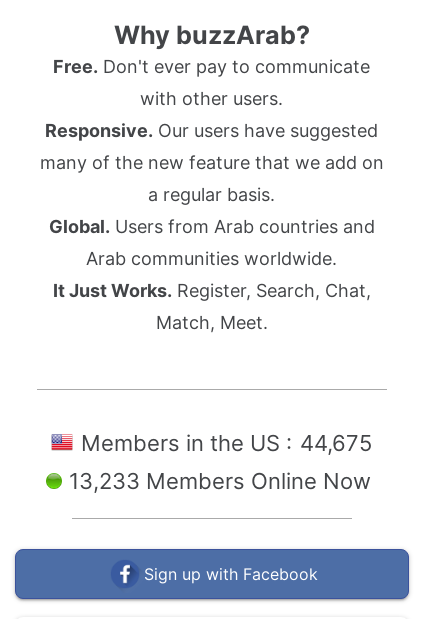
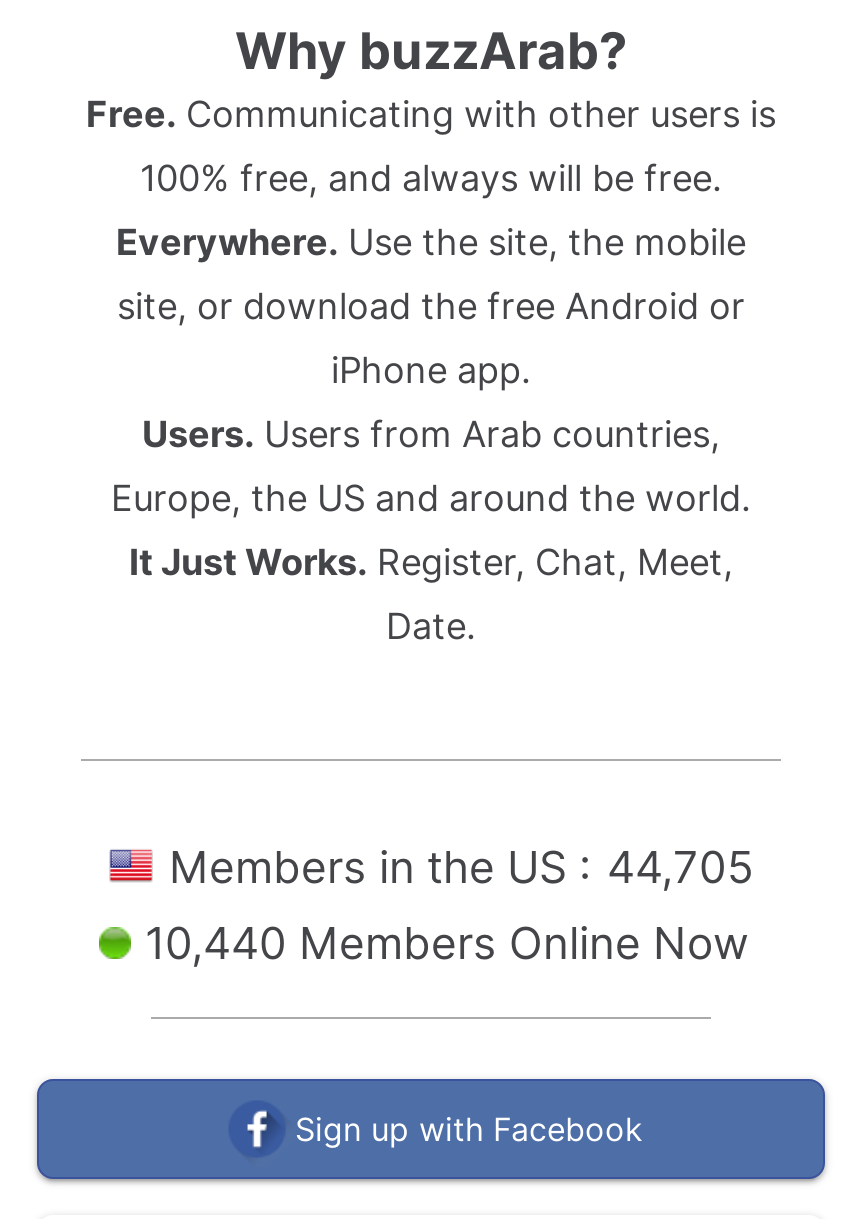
[53,56,370,77] Free. Don't ever pay to communicate -> [86,93,776,135] Free. Communicating with other users is
[140,88,283,109] with other users. -> [140,157,722,199] 100% free, and always will be free.
[45,120,378,141] Responsive. Our users have suggested -> [116,221,746,263] Everywhere. Use the site, the mobile
[40,152,384,173] many of the new feature that we add on -> [117,285,745,327] site, or download the free Android or
[148,184,275,205] a regular basis. -> [331,349,531,391] iPhone app.
[49,216,375,237] Global. Users from Arab countries and -> [142,413,720,455] Users. Users from Arab countries,
[86,248,337,269] Arab communities worldwide. -> [111,477,751,519] Europe, the US and around the world.
[53,280,371,301] It Just Works. Register, Search, Chat, -> [129,541,733,583] It Just Works. Register, Chat, Meet,
[156,312,268,333] Match, Meet. -> [386,605,476,647] Date.
[81,430,372,456] Members in the US : 44,675 -> [169,841,753,893] Members in the US : 44,705
[69,468,371,494] 13,233 Members Online Now -> [145,917,749,969] 10,440 Members Online Now

